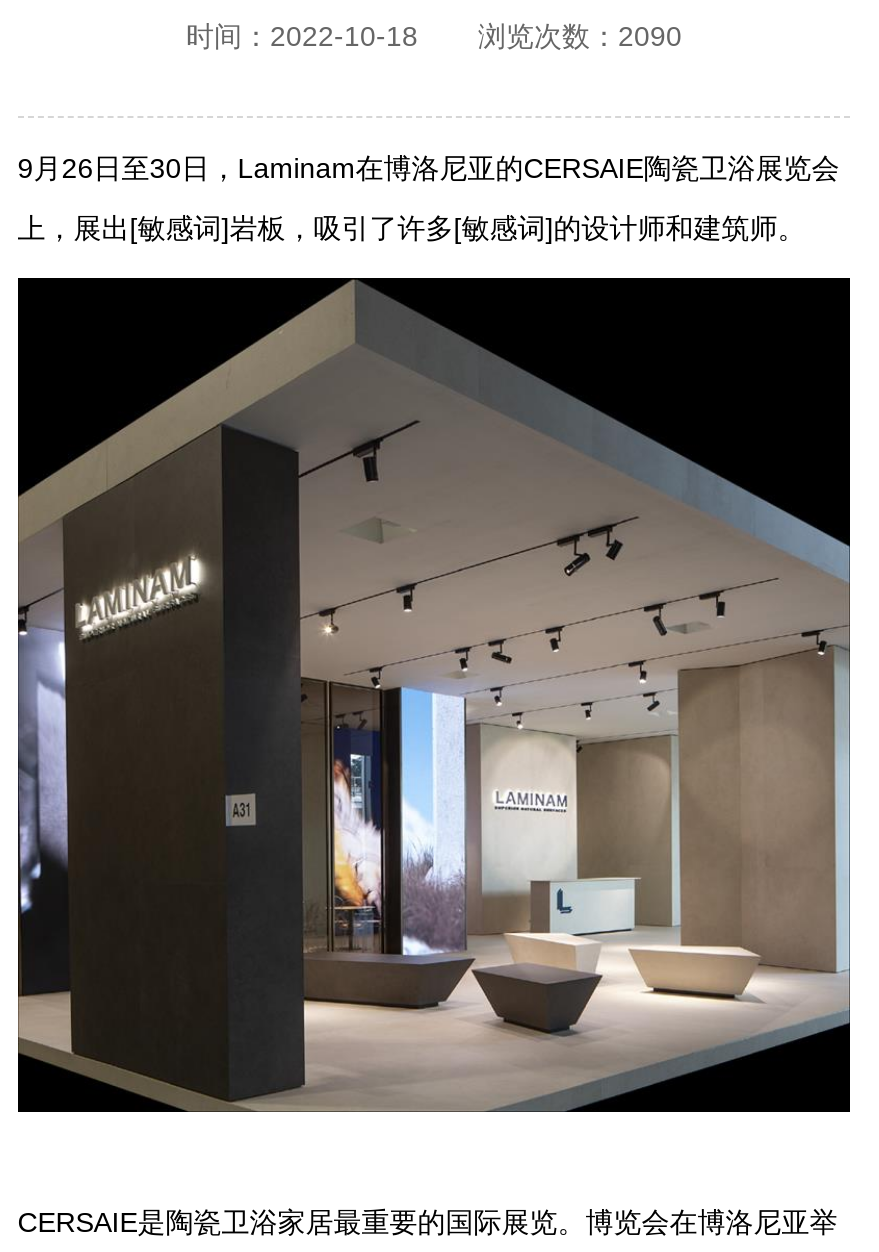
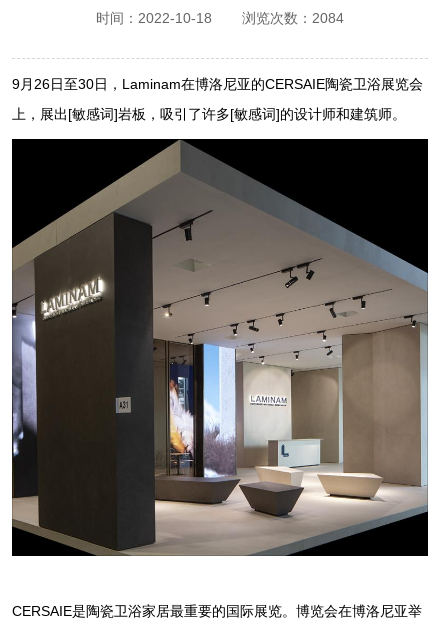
[186,20,682,52] 时间：2022-10-18 浏览次数：2090 -> [96,10,344,26] 时间：2022-10-18 浏览次数：2084

